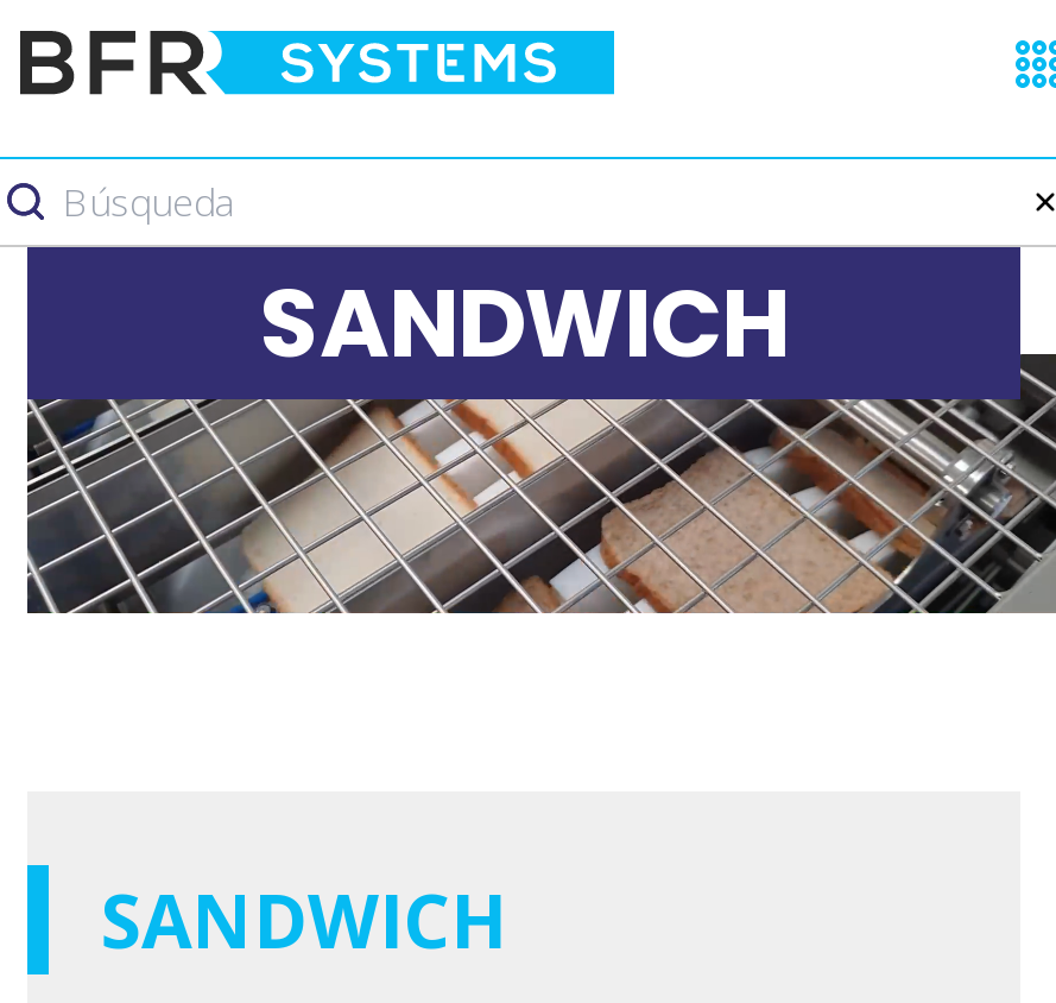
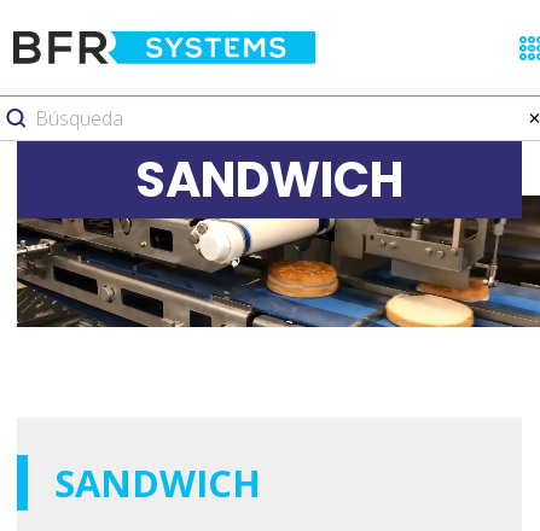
[25,368,1049,616] [image] -> [16,204,536,328] [image]

